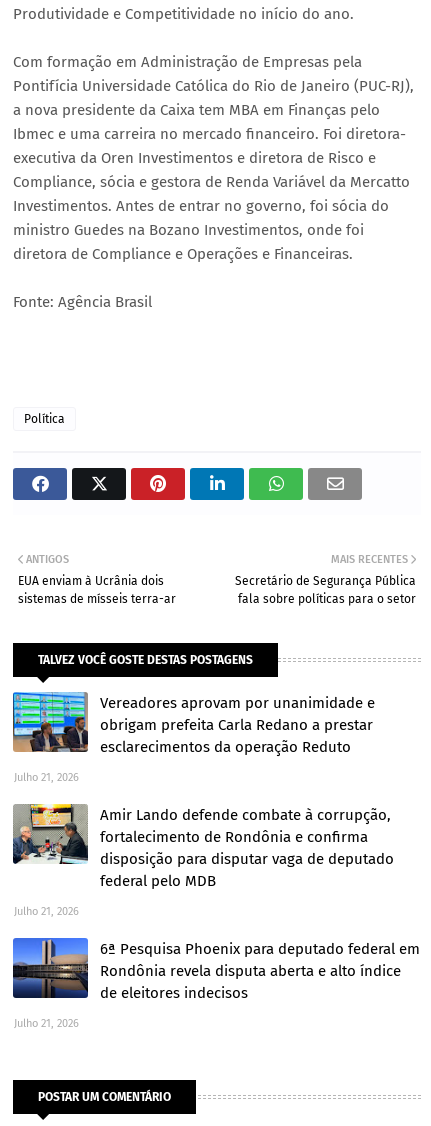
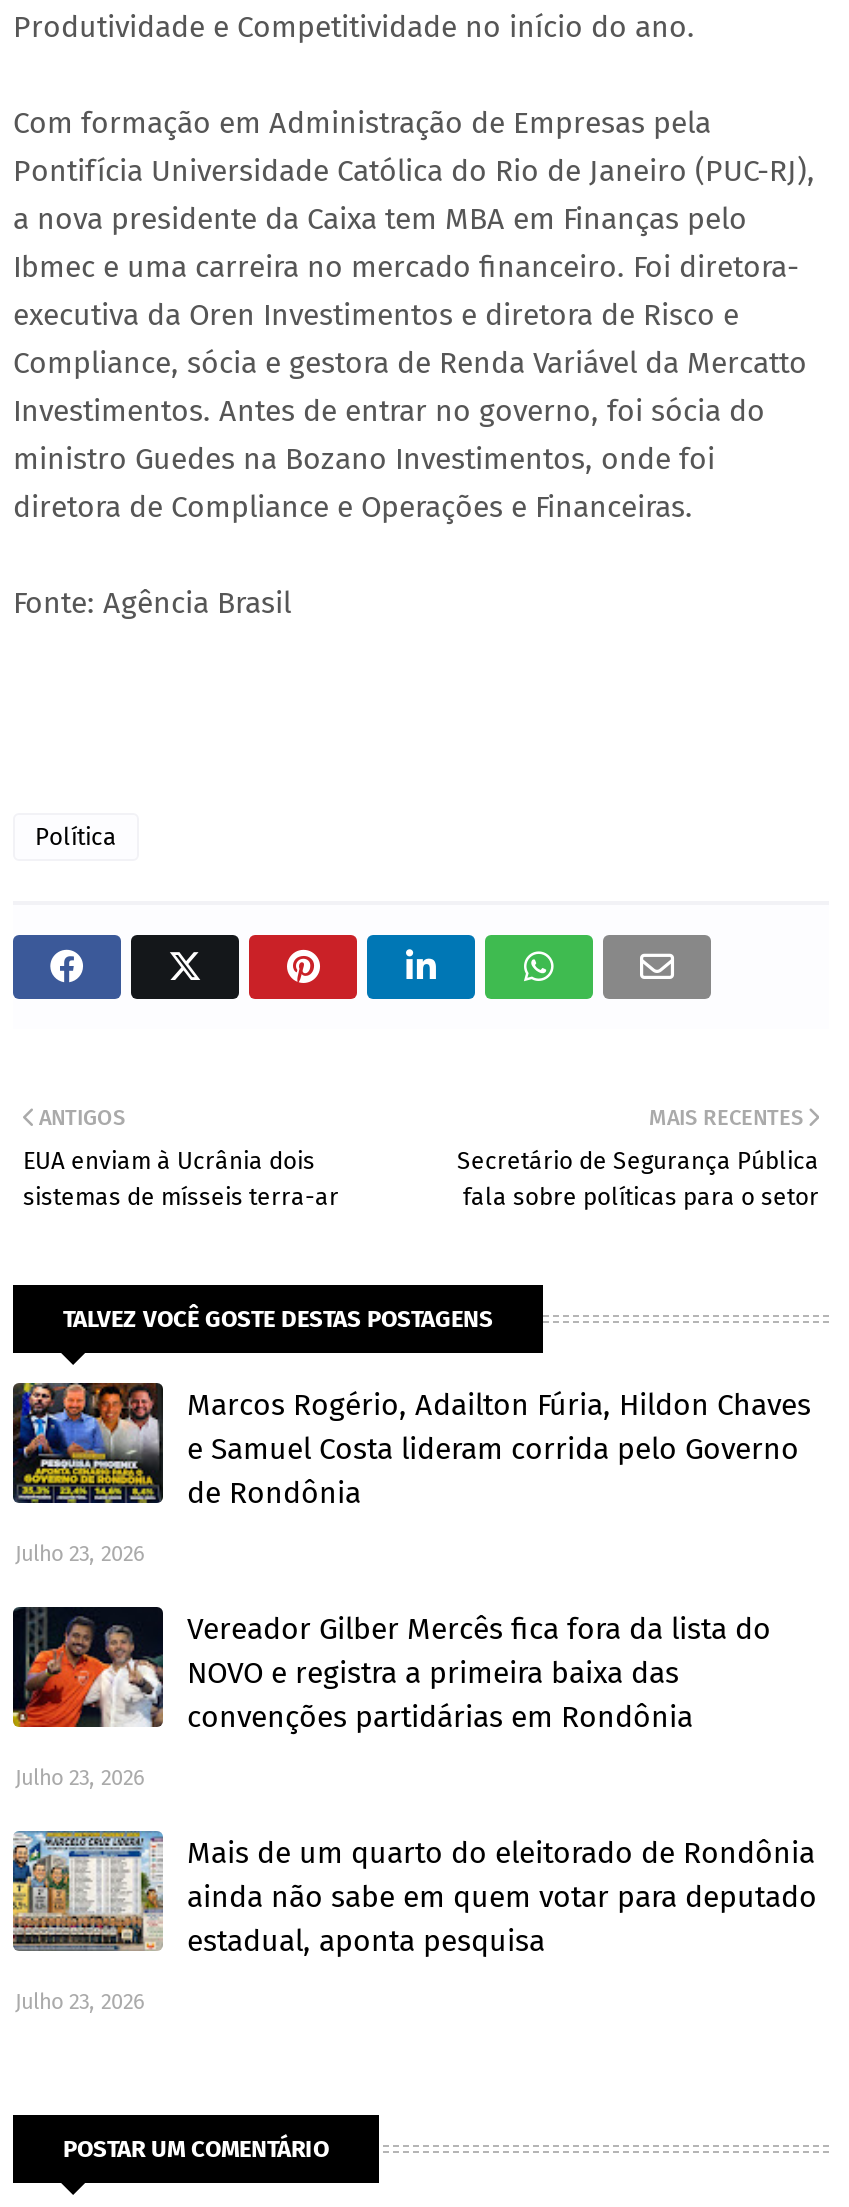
[12,691,375,756] [image] | Vereadores aprovam por unanimidade e | obrigam prefeita Carla Redano a prestar | esclarecimentos da operação Reduto -> [11,1381,811,1511] [image] | Marcos Rogério, Adailton Fúria, Hildon Chaves | e Samuel Costa lideram corrida pelo Governo | de Rondônia
[14,771,79,784] Julho 21, 2026 -> [15,1541,145,1567] Julho 23, 2026
[12,806,394,890] [image] | Amir Lando defende combate à corrupção, | fortalecimento de Rondônia e confirma | disposição para disputar vaga de deputado | federal pelo MDB -> [11,1605,771,1735] [image] | Vereador Gilber Mercês fica fora da lista do | NOVO e registra a primeira baixa das | convenções partidárias em Rondônia
[14,905,79,918] Julho 21, 2026 -> [15,1765,145,1791] Julho 23, 2026
[12,937,420,1002] [image] | 6ª Pesquisa Phoenix para deputado federal em | Rondônia revela disputa aberta e alto índice | de eleitores indecisos -> [11,1835,817,1959] [image] | Mais de um quarto do eleitorado de Rondônia | ainda não sabe em quem votar para deputado | estadual, aponta pesquisa
[14,1017,79,1030] Julho 21, 2026 -> [15,1989,145,2015] Julho 23, 2026

